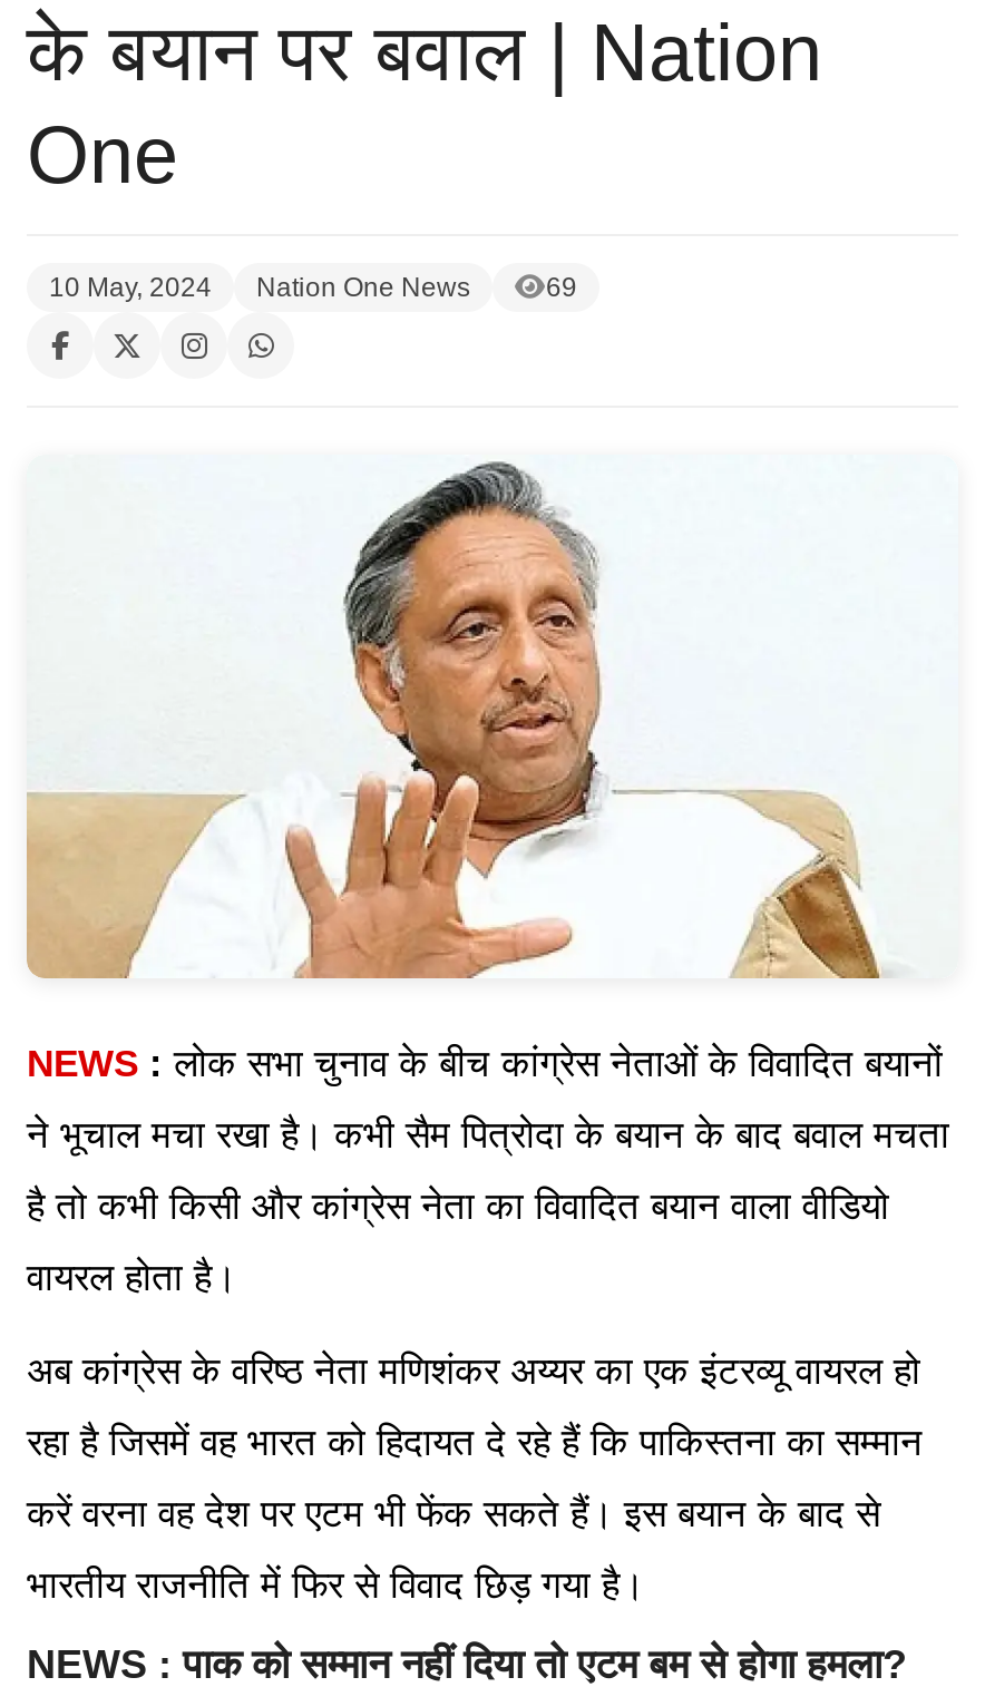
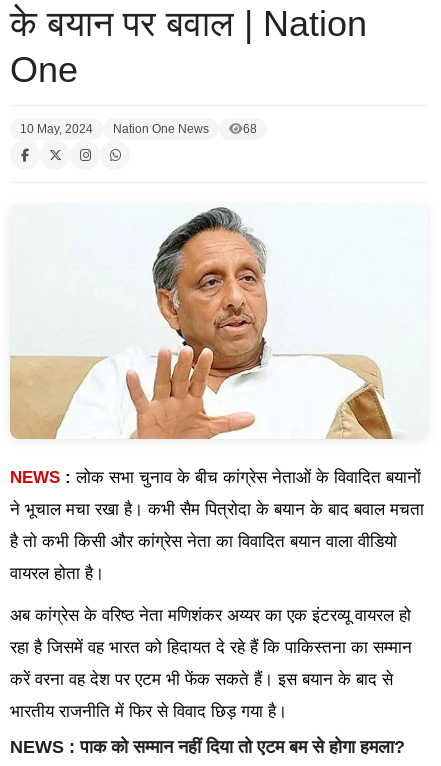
[546,272,577,303] 69 -> [243,122,257,136] 68

